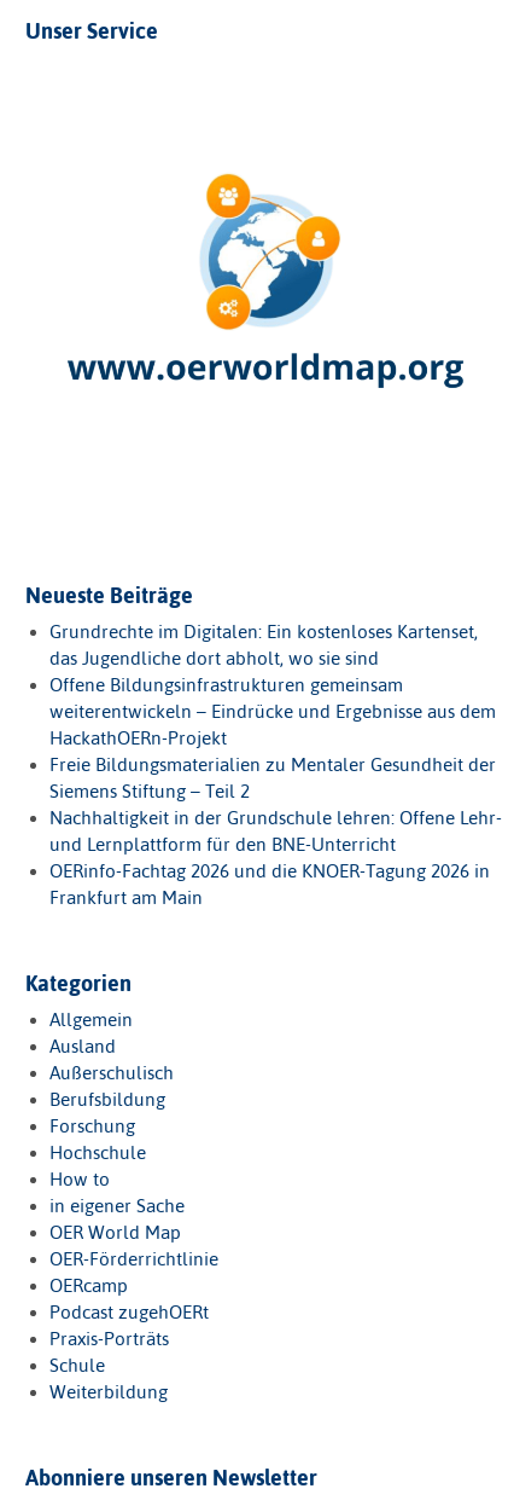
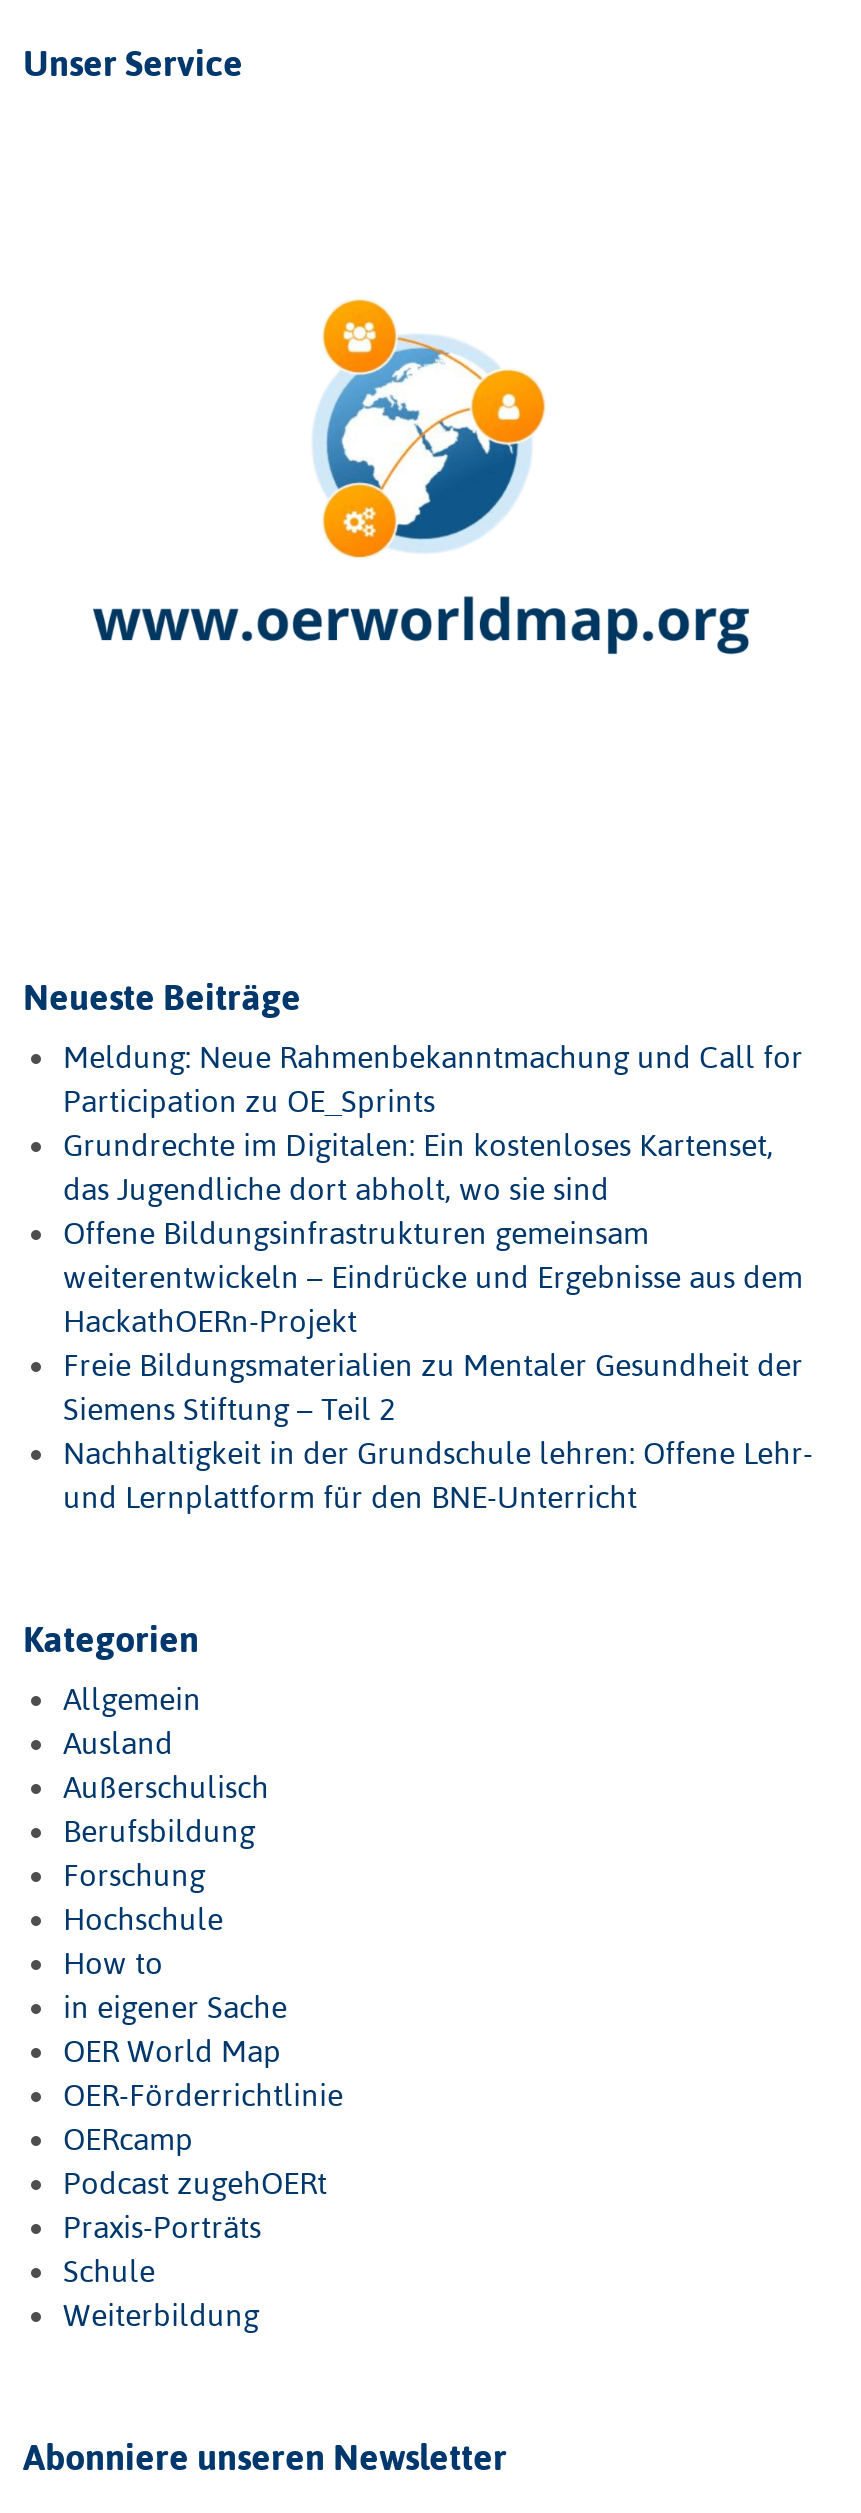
none -> [63,1040,803,1118] Meldung: Neue Rahmenbekanntmachung und Call for | Participation zu OE_Sprints
moved [49,621,502,854] -> [63,1128,813,1514]: Grundrechte im Digitalen: Ein kostenloses Kartenset, | das Jugendliche dort abholt, wo sie sind | Offene Bildungsinfrastrukturen gemeinsam | ... | Nachhaltigkeit in der Grundschule lehren: Offene Lehr- | und Lernplattform für den BNE-Unterricht
[49,860,490,908] OERinfo-Fachtag 2026 und die KNOER-Tagung 2026 in | Frankfurt am Main -> none

